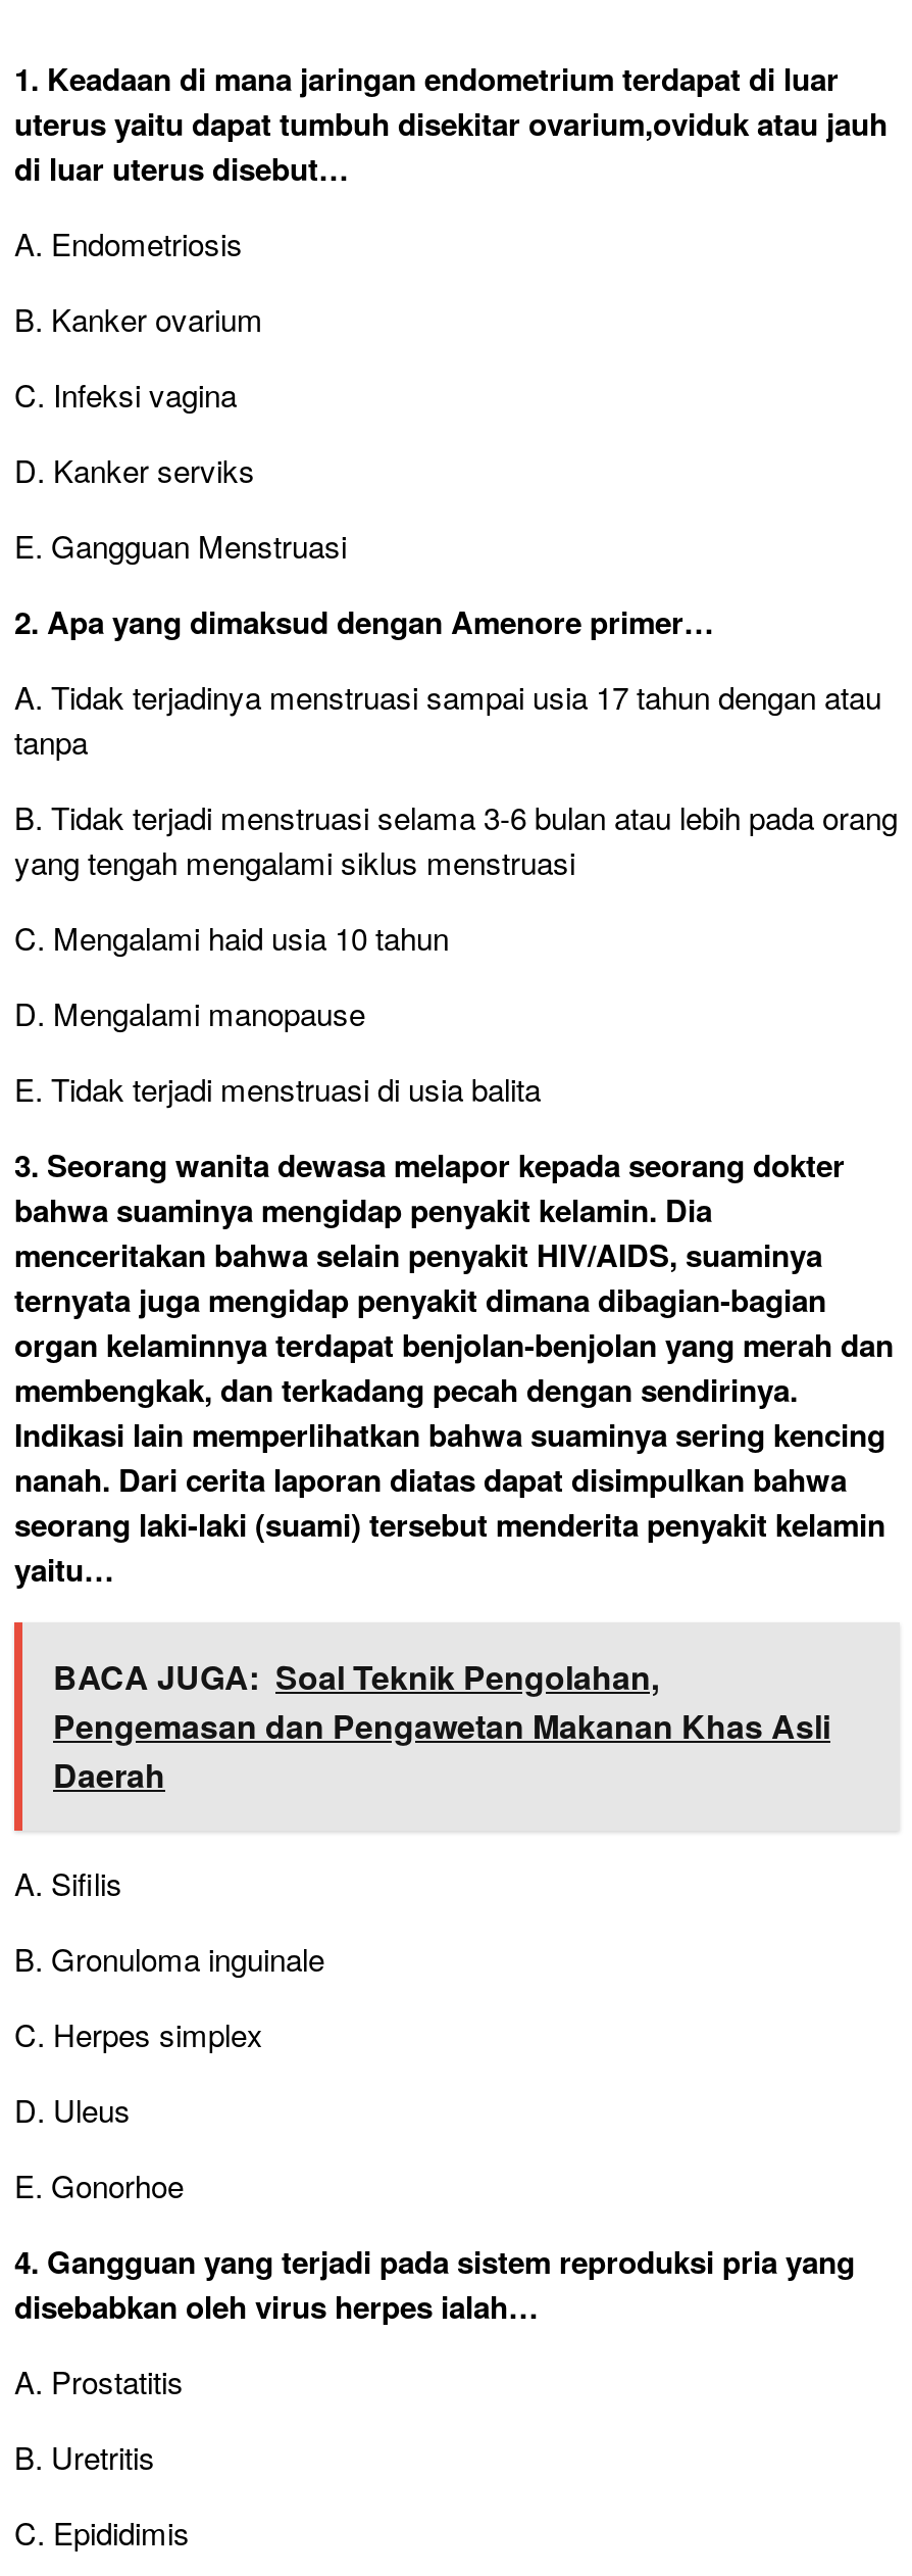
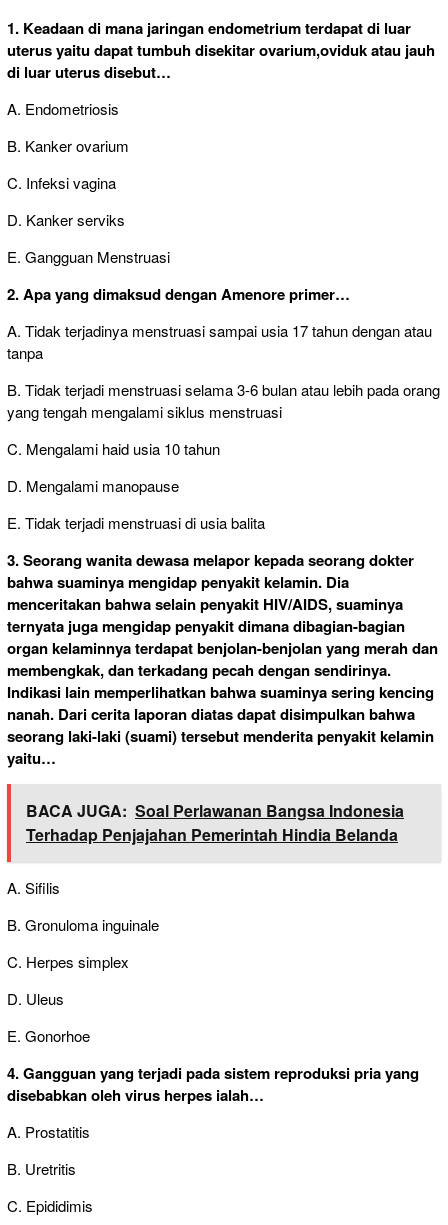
[53,1654,830,1799] BACA JUGA: Soal Teknik Pengolahan, | Pengemasan dan Pengawetan Makanan Khas Asli | Daerah -> [26,799,404,846] BACA JUGA: Soal Perlawanan Bangsa Indonesia | Terhadap Penjajahan Pemerintah Hindia Belanda

